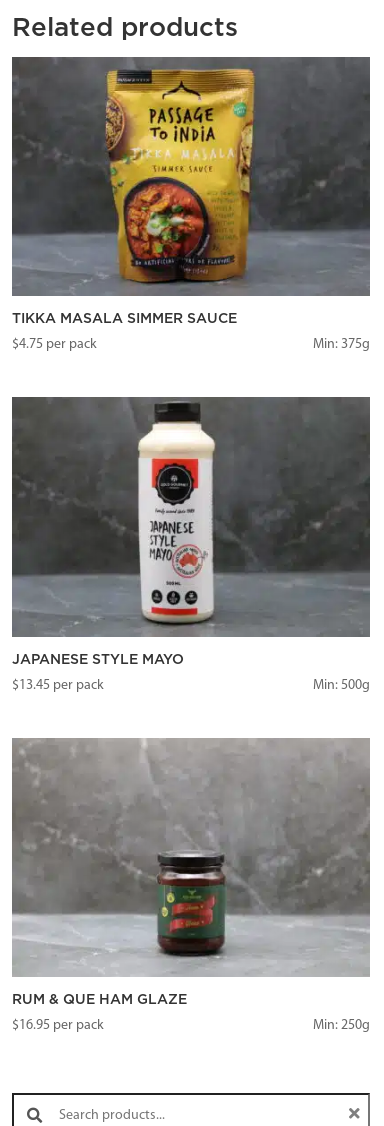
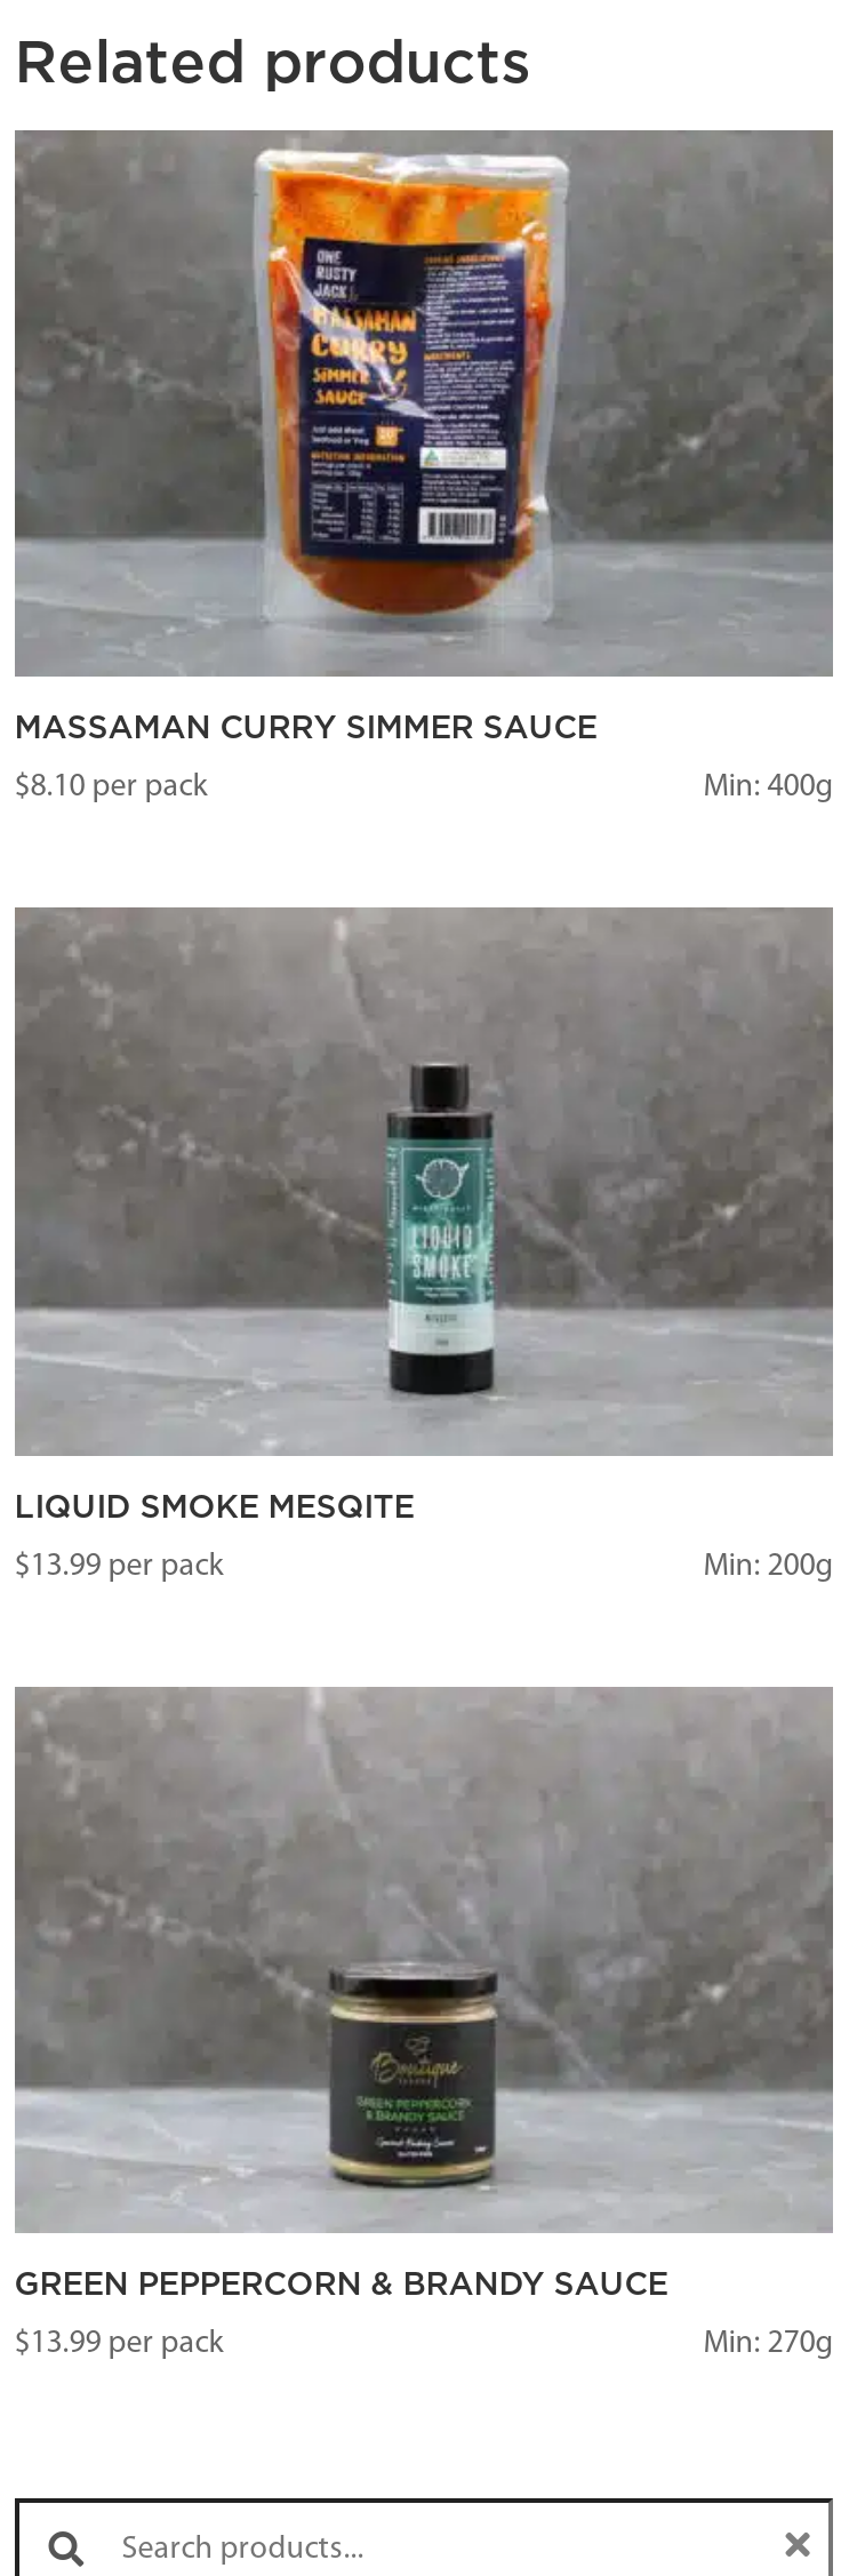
[12,58,369,326] [image] | TIKKA MASALA SIMMER SAUCE -> [14,130,833,745] [image] | MASSAMAN CURRY SIMMER SAUCE
[12,337,370,352] $4.75 per pack | Min: 375g -> [14,771,833,805] $8.10 per pack | Min: 400g
[12,397,369,667] [image] | JAPANESE STYLE MAYO -> [14,907,833,1524] [image] | LIQUID SMOKE MESQITE
[12,678,370,693] $13.45 per pack | Min: 500g -> [14,1549,833,1583] $13.99 per pack | Min: 200g
[12,851,225,1007] [image] | RUM & QUE HAM GLAZE -> [14,1945,668,2302] [image] | GREEN PEPPERCORN & BRANDY SAUCE
[12,1018,370,1033] $16.95 per pack | Min: 250g -> [14,2327,833,2361] $13.99 per pack | Min: 270g

